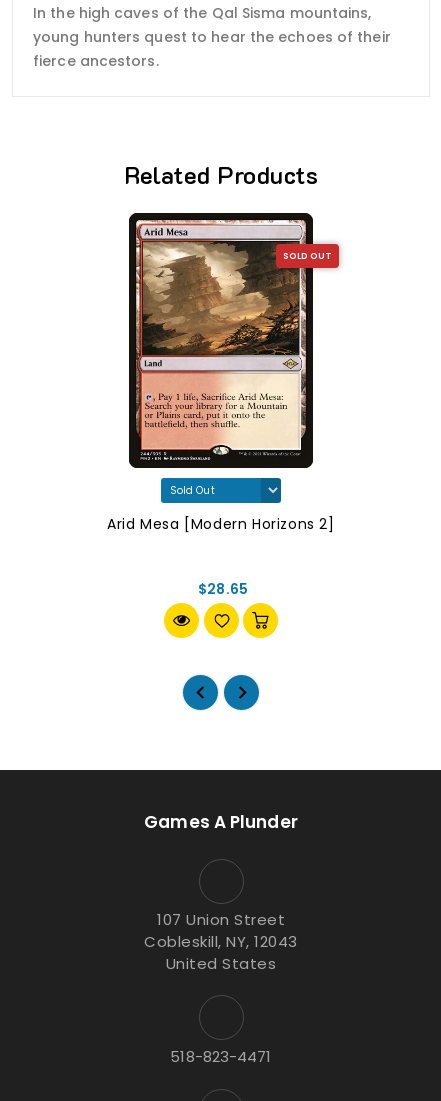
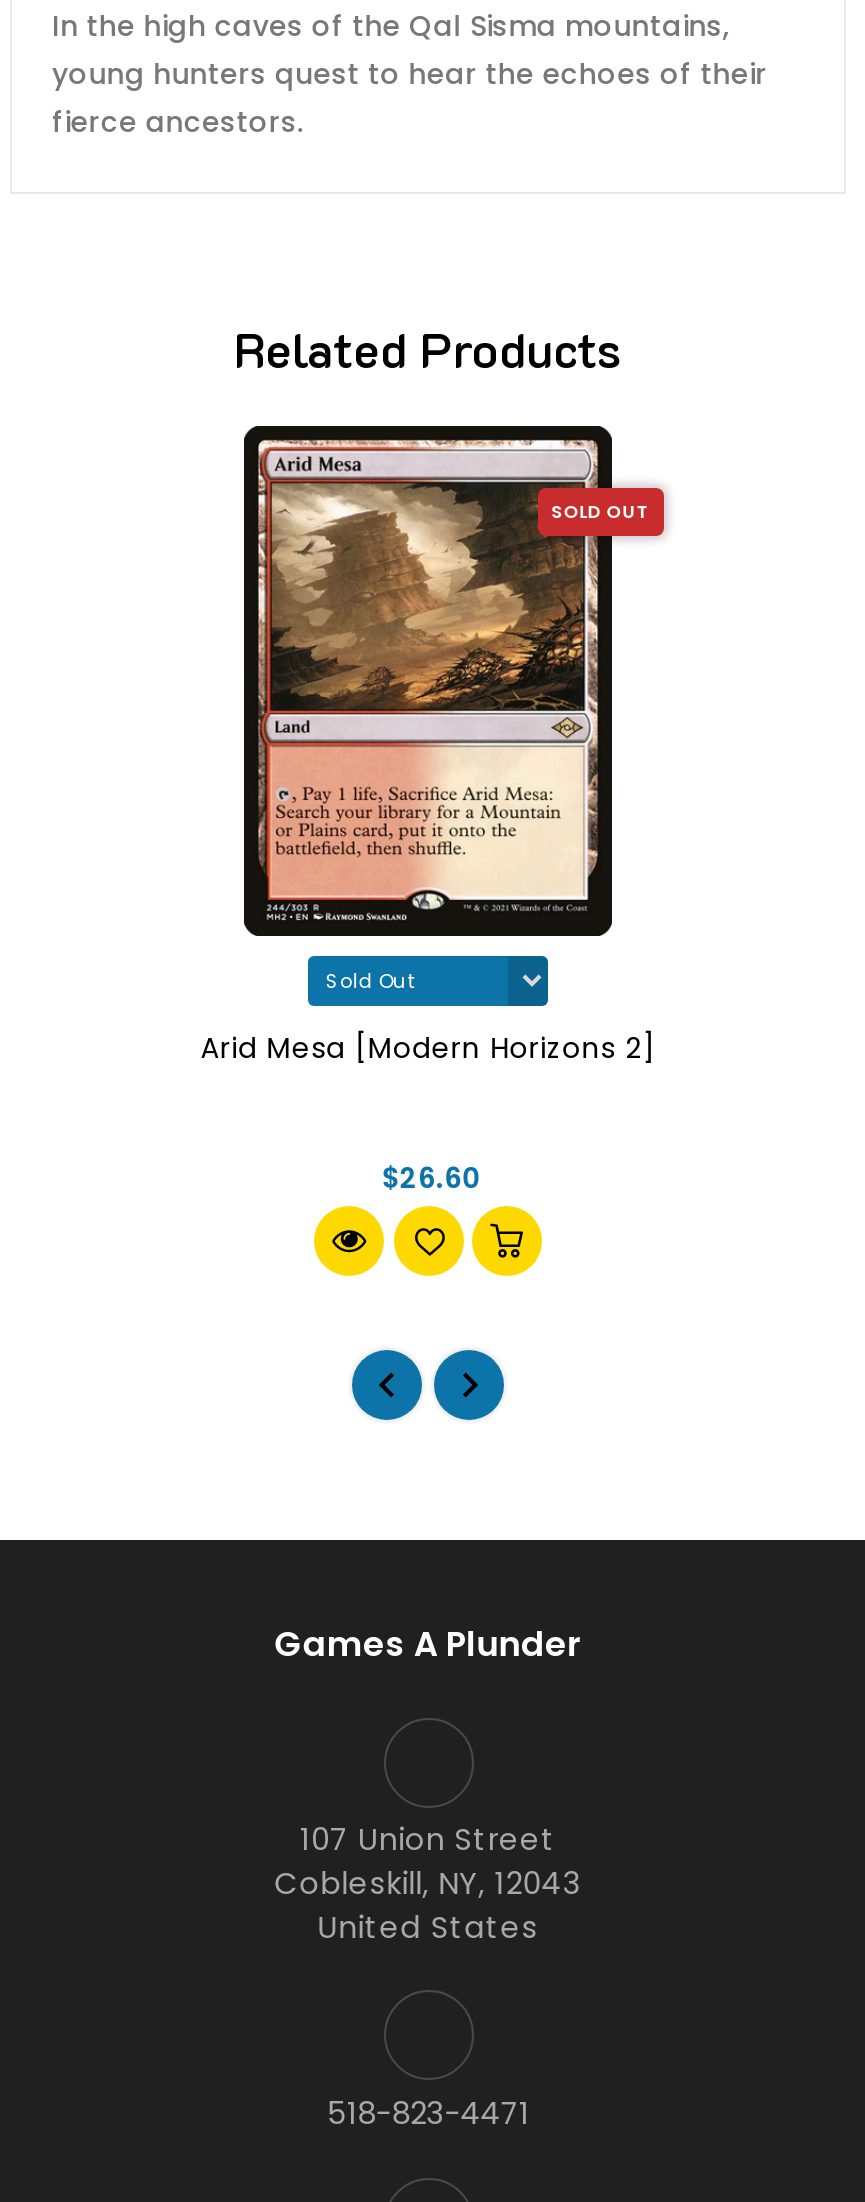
[198,579,248,599] $28.65 -> [382,1158,483,1198] $26.60

